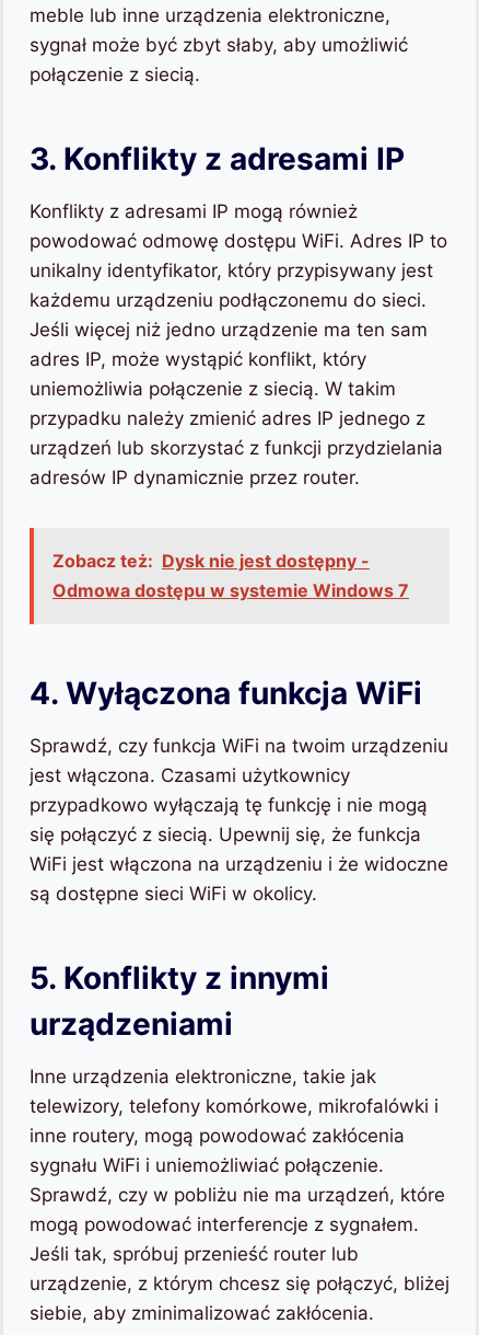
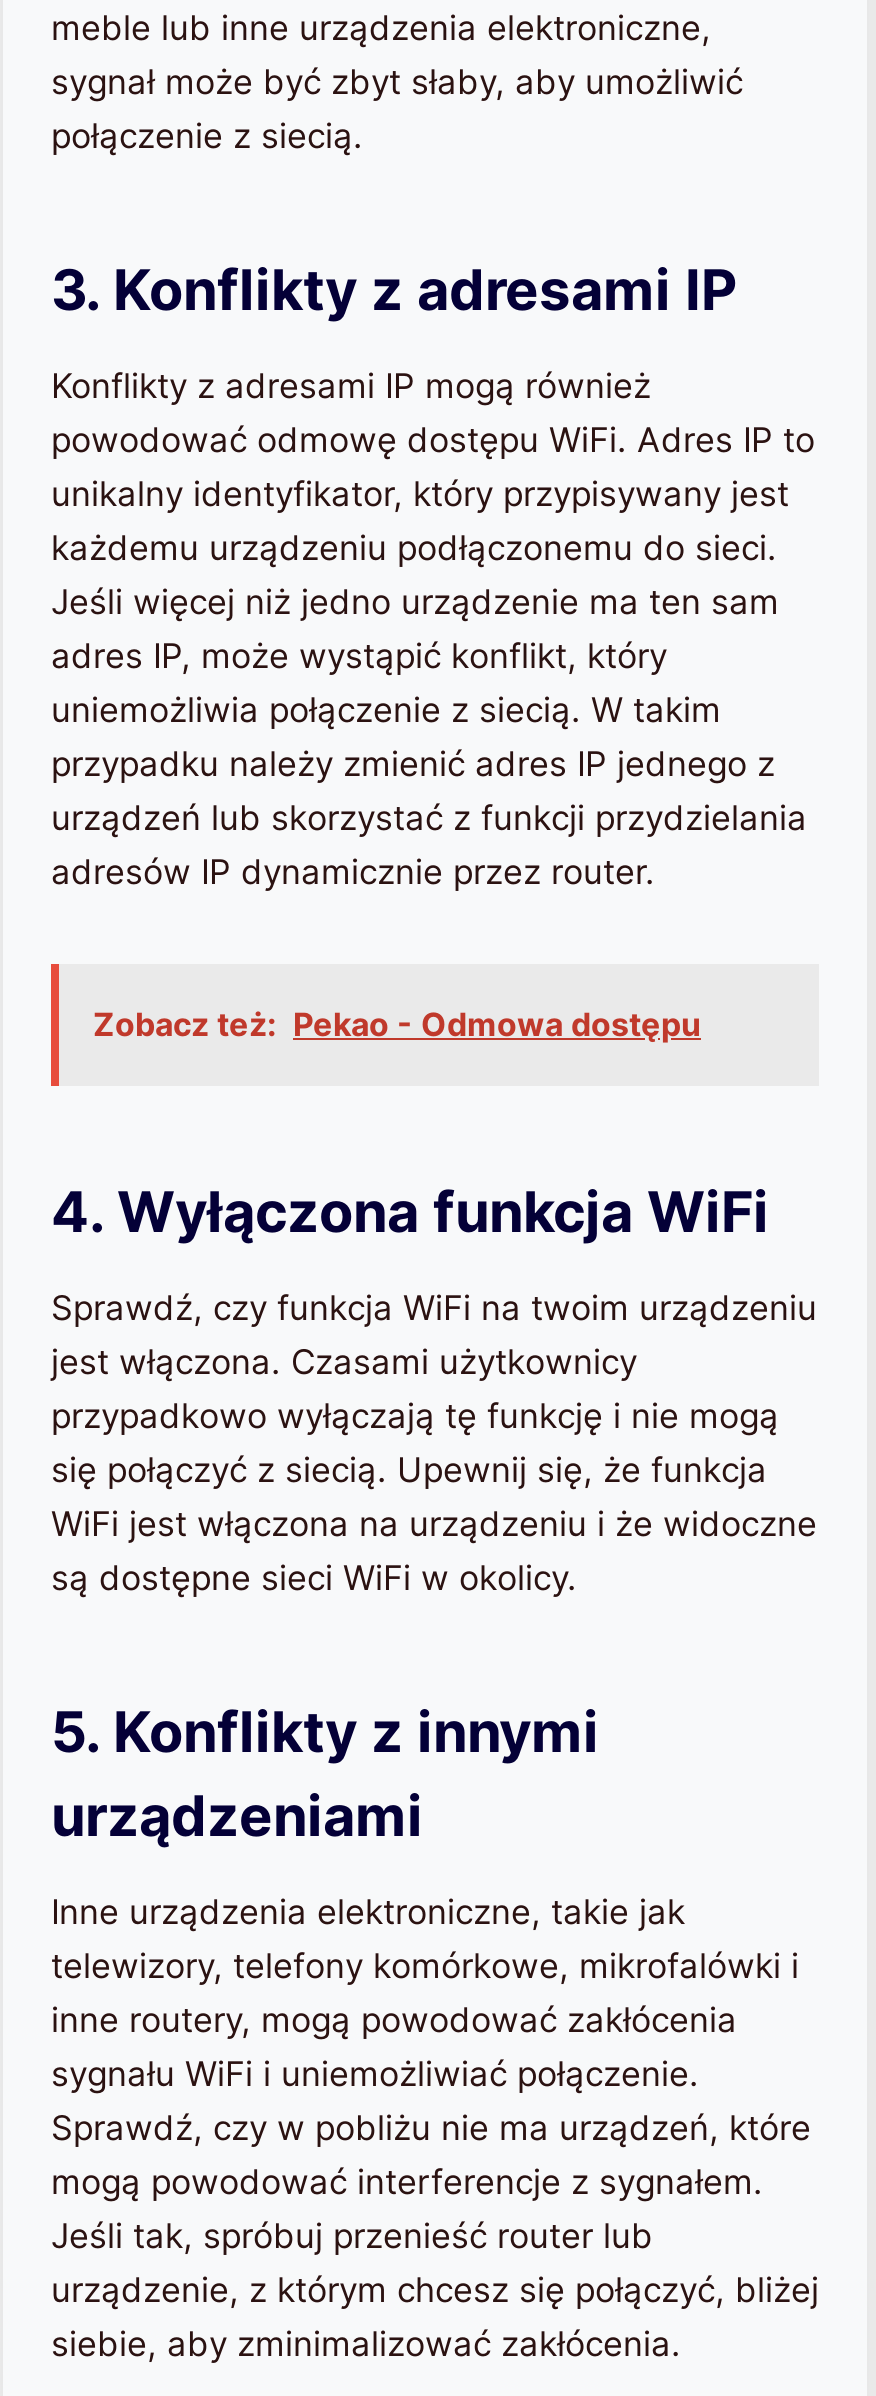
[52,550,409,601] Zobacz też: Dysk nie jest dostępny - | Odmowa dostępu w systemie Windows 7 -> [93,1004,701,1044] Zobacz też: Pekao - Odmowa dostępu

